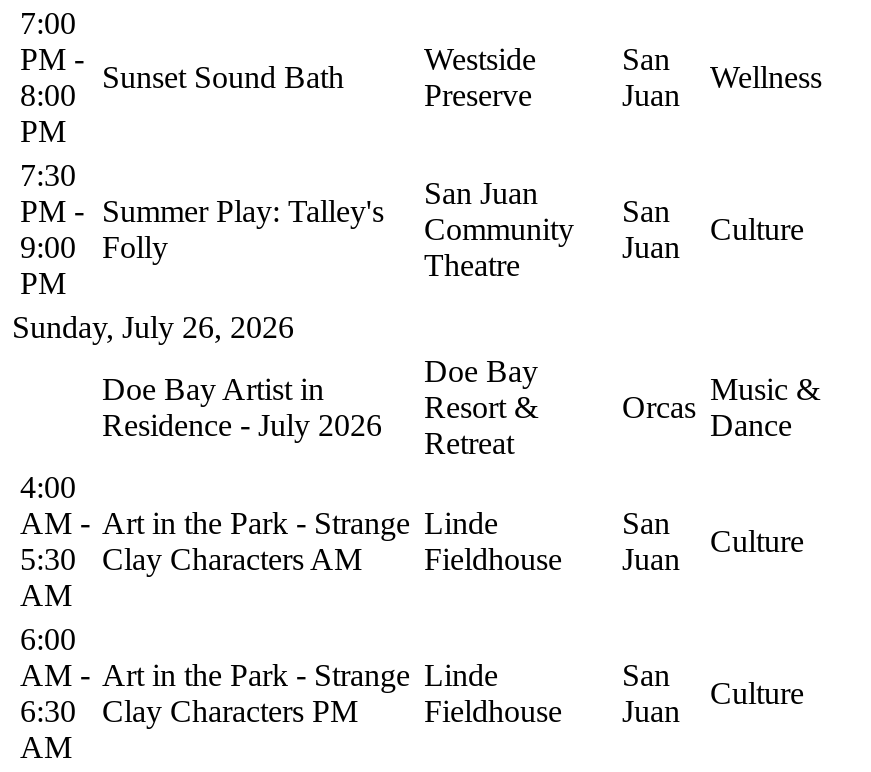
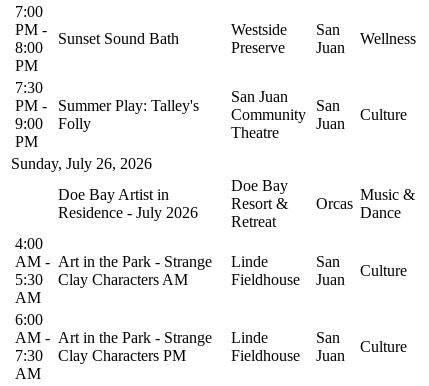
[20,694,76,728] 6:30 -> [15,347,43,364] 7:30

